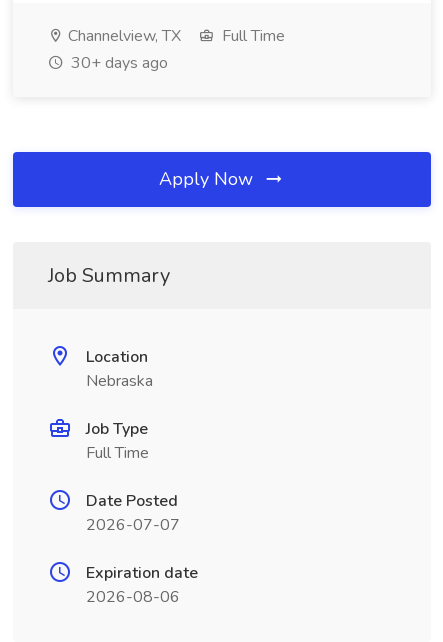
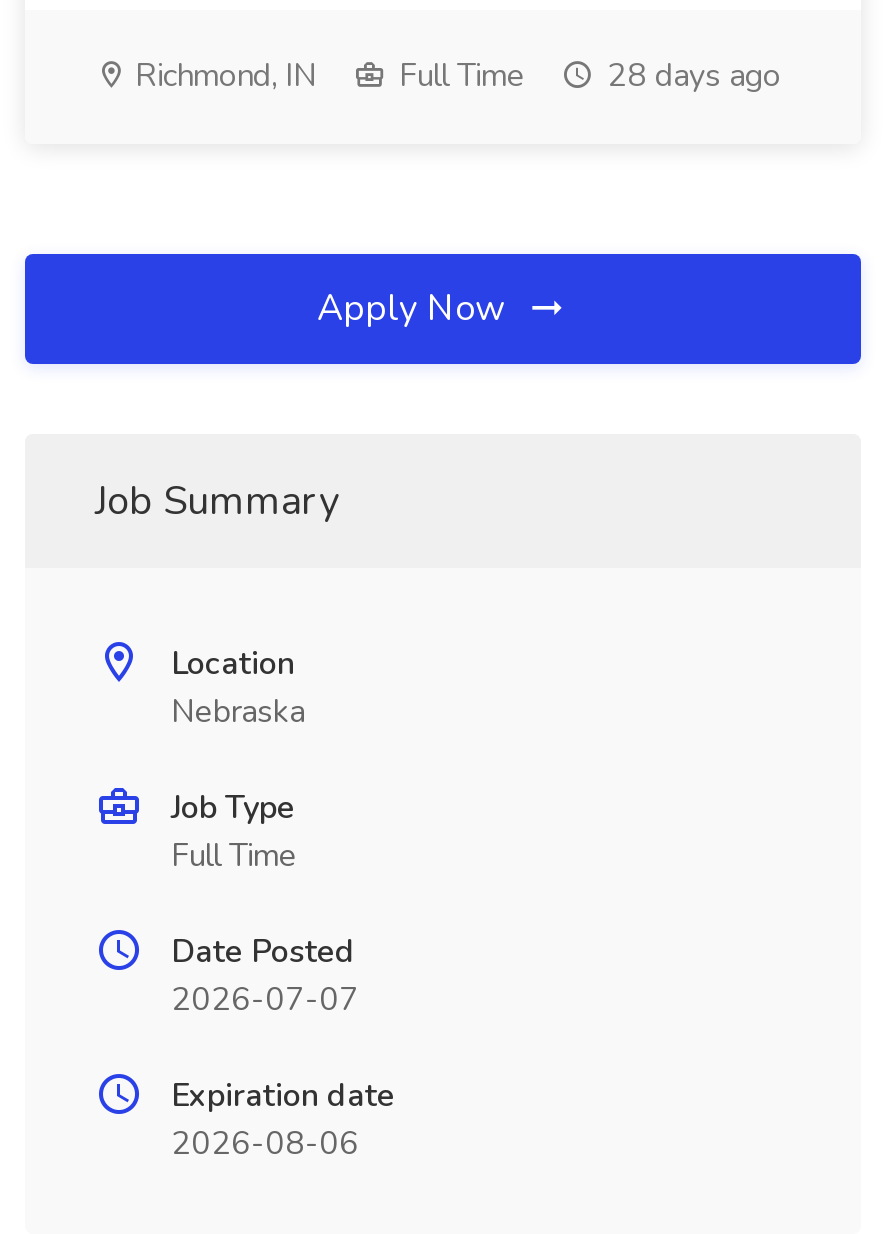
[64,25,181,47] Channelview, TX -> [127,54,317,98] Richmond, IN
[67,52,168,74] 30+ days ago -> [599,54,781,98] 28 days ago

